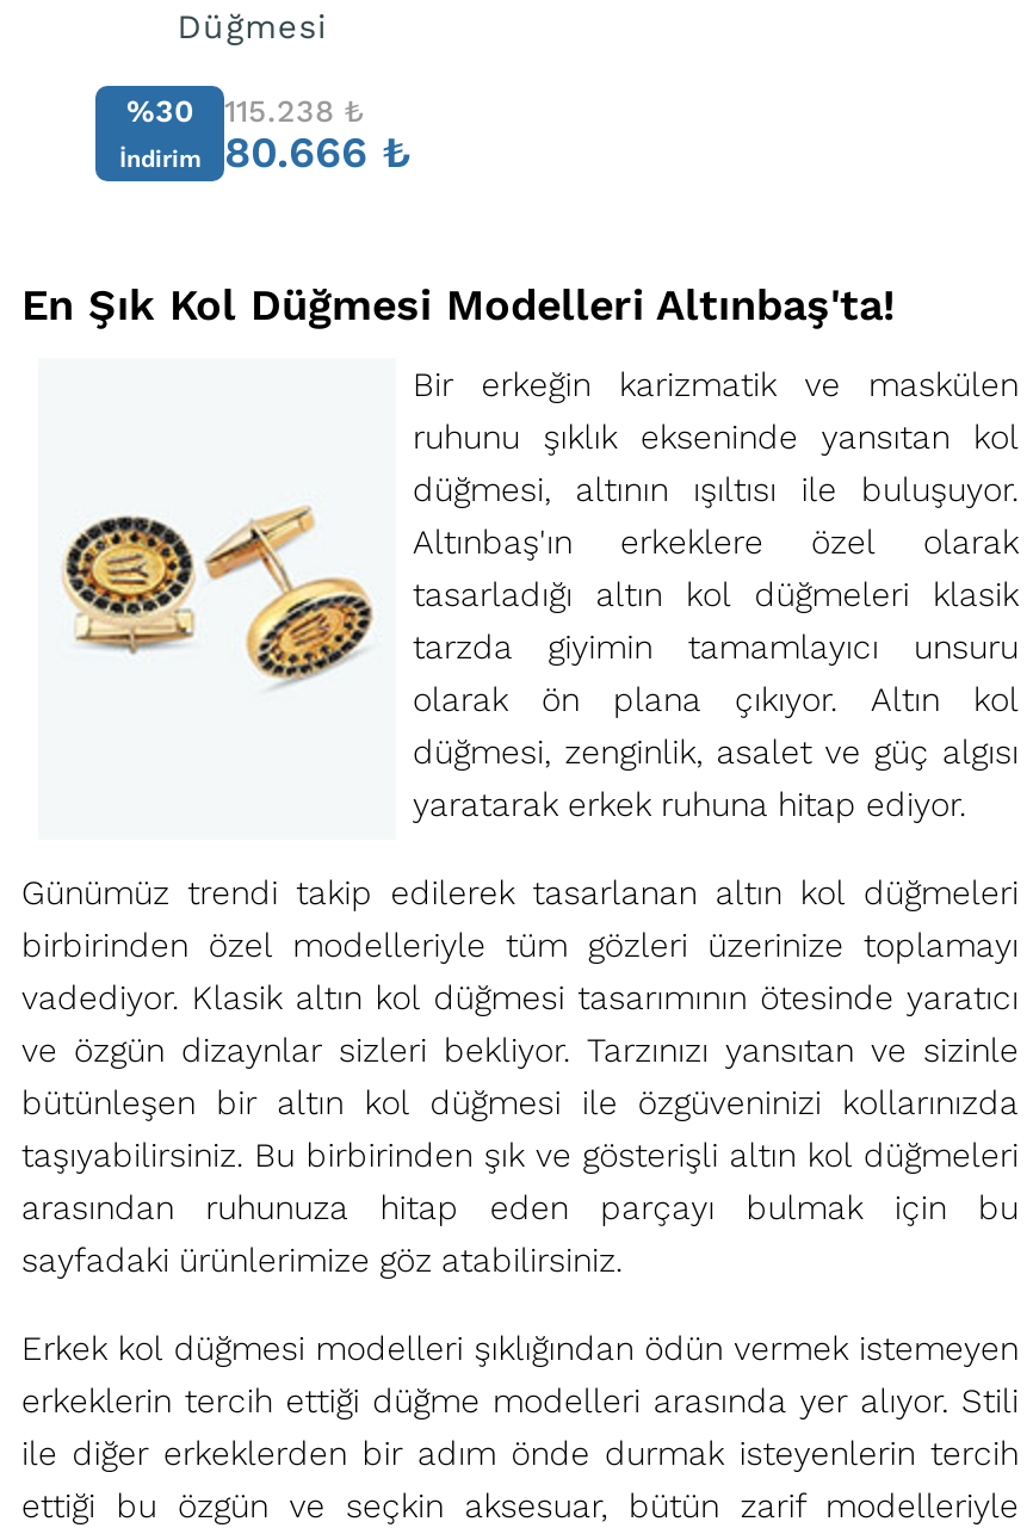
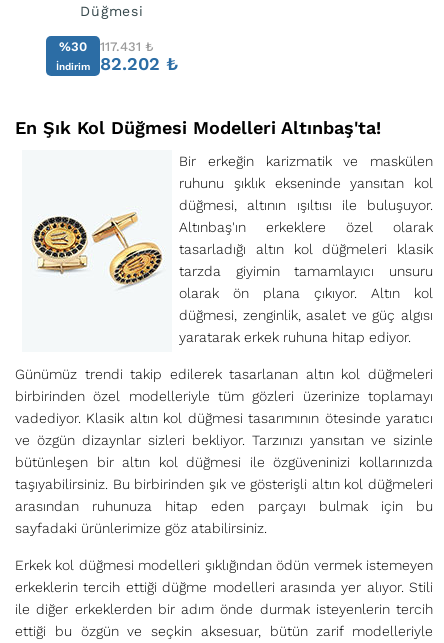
[126,93,365,129] %30 115.238 ₺ -> [59,39,154,54] %30 117.431 ₺
[119,126,410,177] İndirim 80.666 ₺ -> [56,53,178,74] İndirim 82.202 ₺

